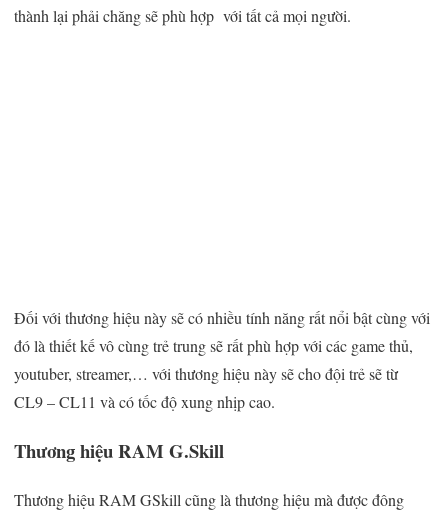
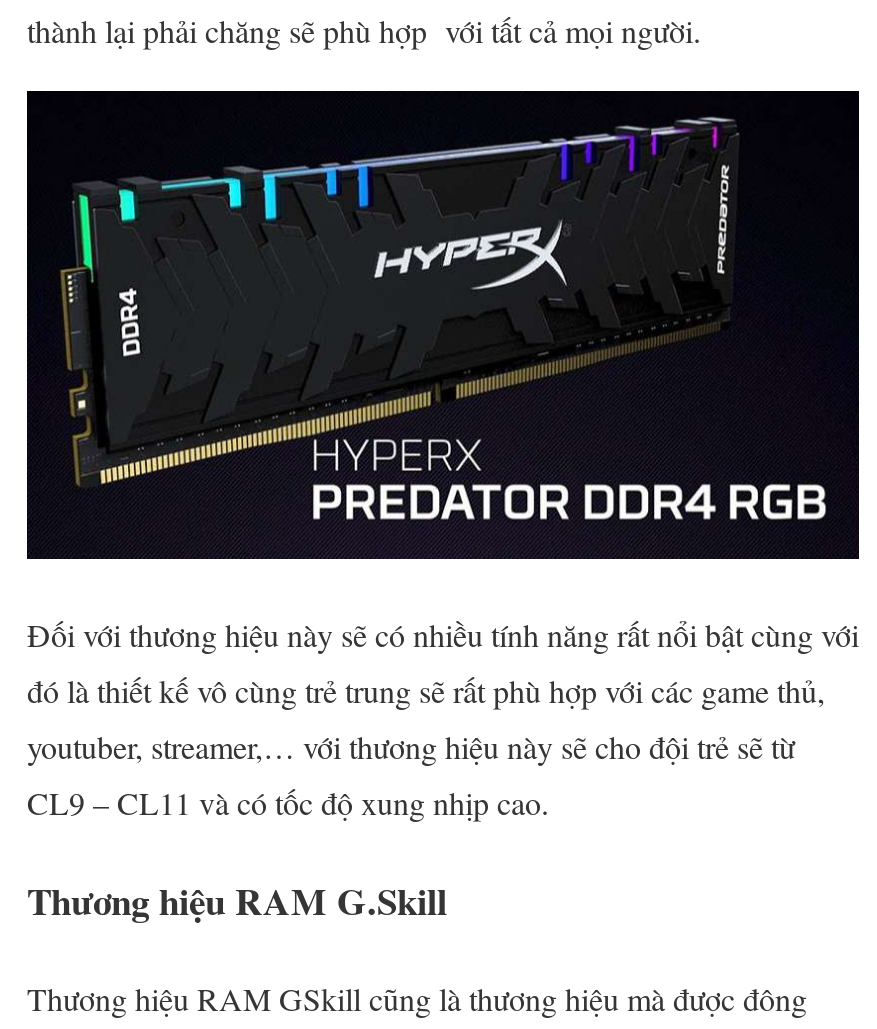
none -> [25,89,861,561] [image]

